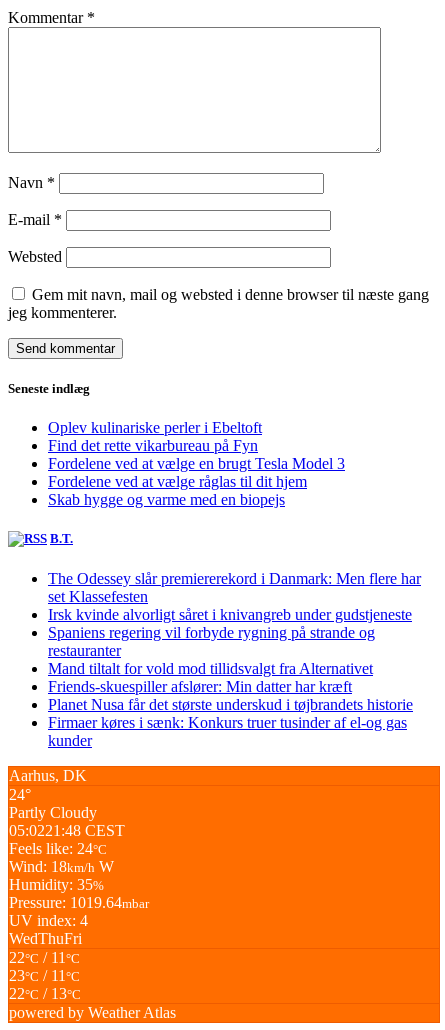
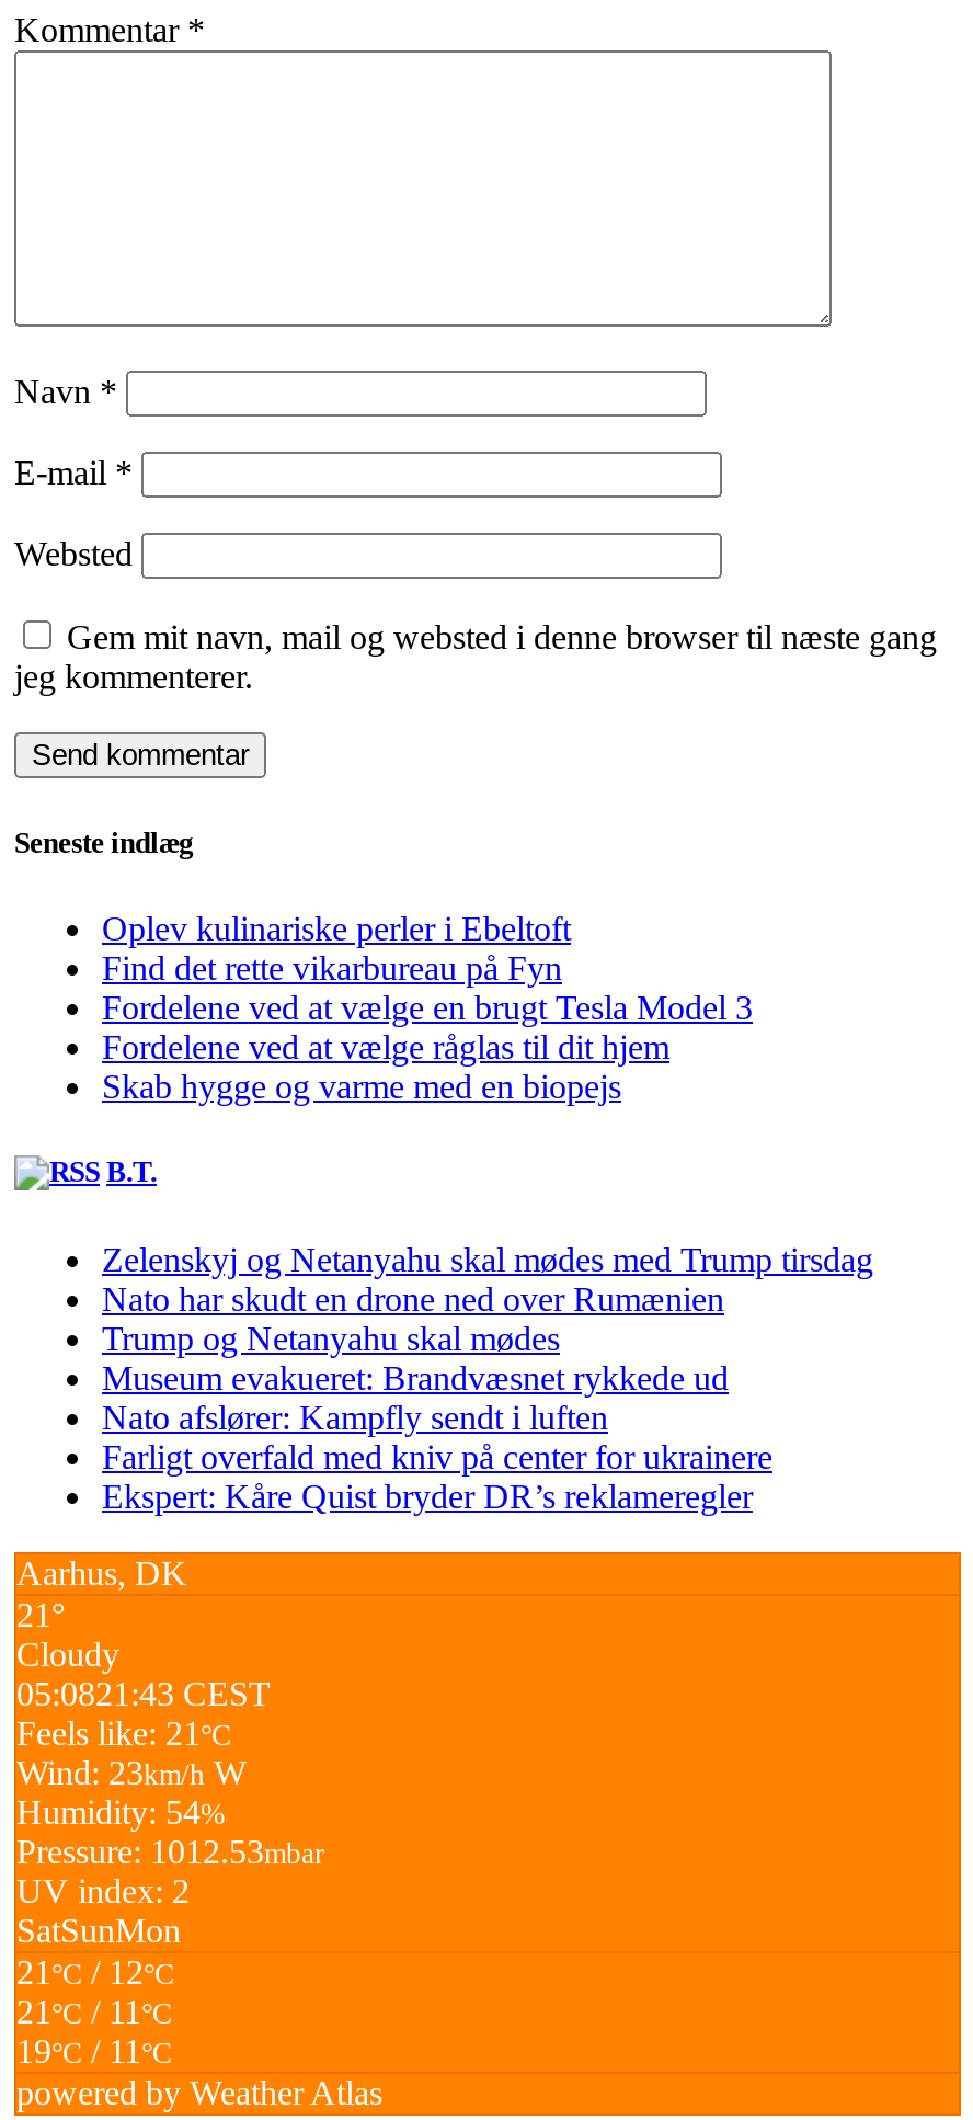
[48,570,421,749] The Odessey slår premiererekord i Danmark: Men flere har | set Klassefesten | Irsk kvinde alvorligt såret i knivangreb under gudstjeneste | Spaniens regering vil forbyde rygning på strande og | restauranter | Mand tiltalt for vold mod tillidsvalgt fra Alternativet | Friends-skuespiller afslører: Min datter har kræft | Planet Nusa får det største underskud i tøjbrandets historie | Firmaer køres i sænk: Konkurs truer tusinder af el-og gas | kunder -> [102,1240,873,1514] Zelenskyj og Netanyahu skal mødes med Trump tirsdag | Nato har skudt en drone ned over Rumænien | Trump og Netanyahu skal mødes | Museum evakueret: Brandvæsnet rykkede ud | Nato afslører: Kampfly sendt i luften | Farligt overfald med kniv på center for ukrainere | Ekspert: Kåre Quist bryder DR’s reklameregler
[9,786,149,1002] 24° | Partly Cloudy | 05:0221:48 CEST | Feels like: 24 °C | Wind: 18km/h W | Humidity: 35% | Pressure: 1019.64mbar | UV index: 4 | WedThuFri | 22 °C / 11°C | 23 °C / 11 °C | 22°C / 13 °C -> [16,1595,323,2069] 21° | Cloudy | 05:0821:43 CEST | Feels like: 21 °C | Wind: 23km/h W | Humidity: 54% | Pressure: 1012.53mbar | UV index: 2 | SatSunMon | 21 °C / 12°C | 21 °C / 11 °C | 19°C / 11 °C

